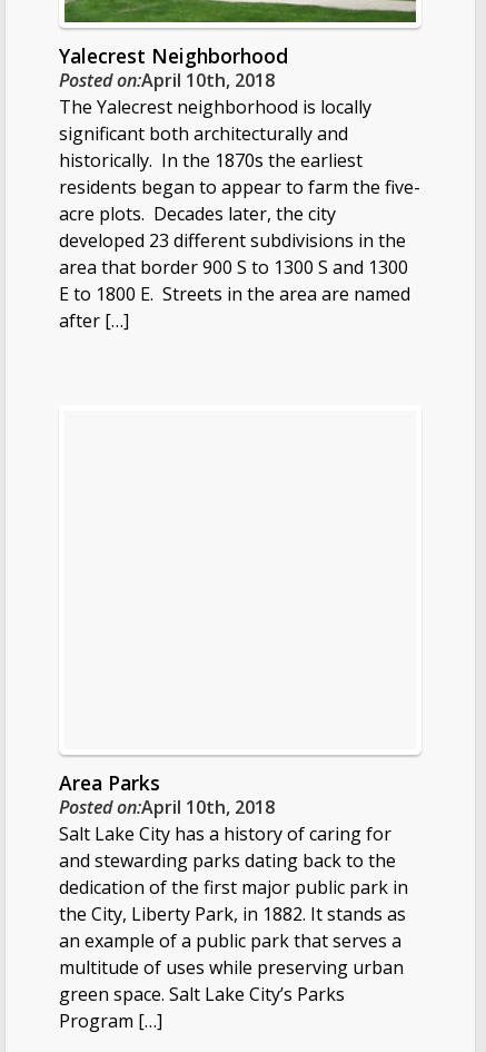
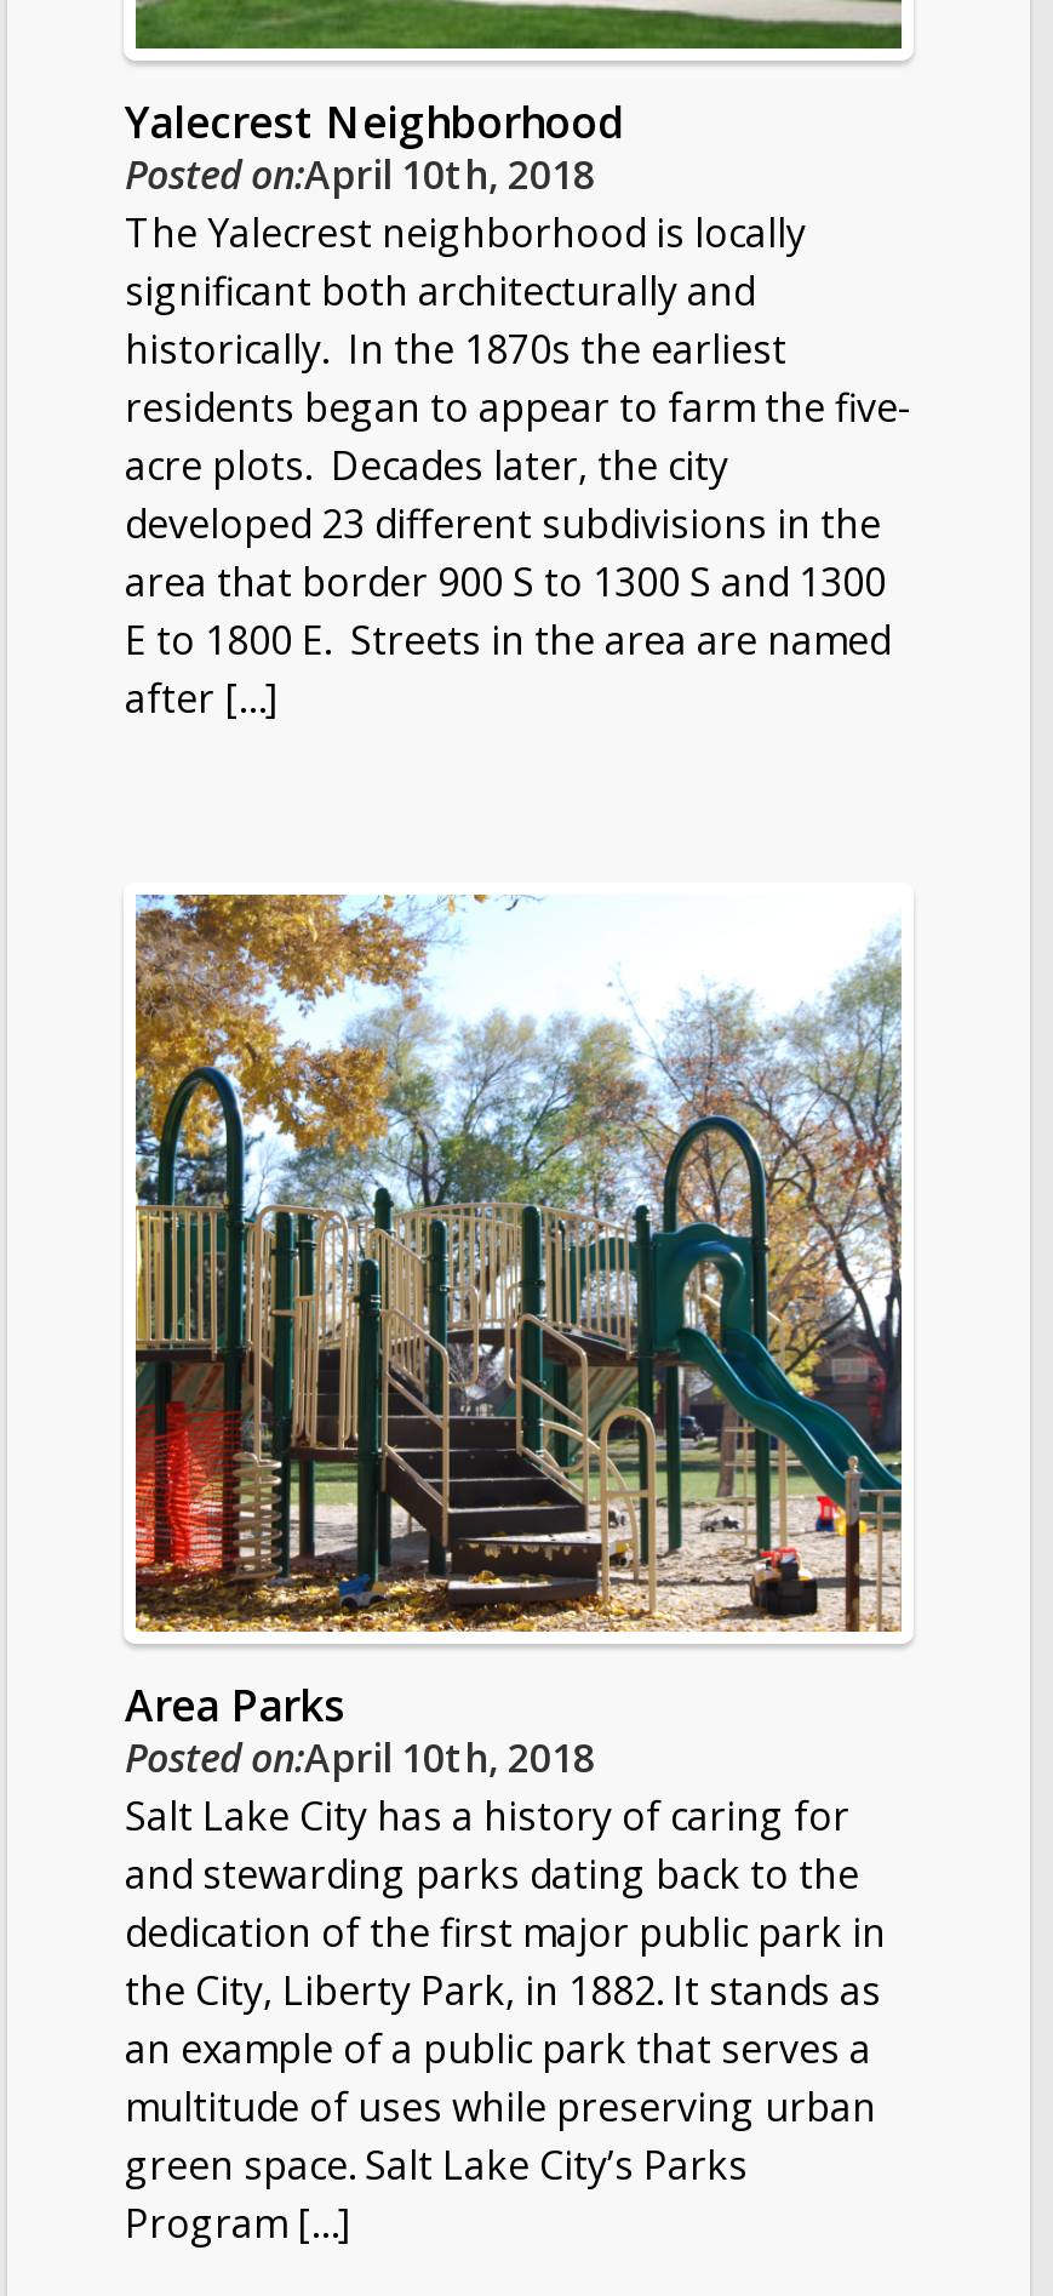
none -> [133,892,904,1634] [image]

